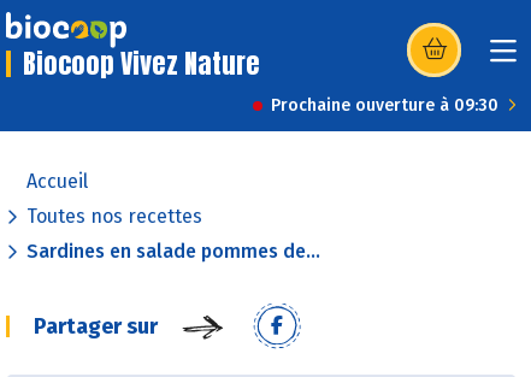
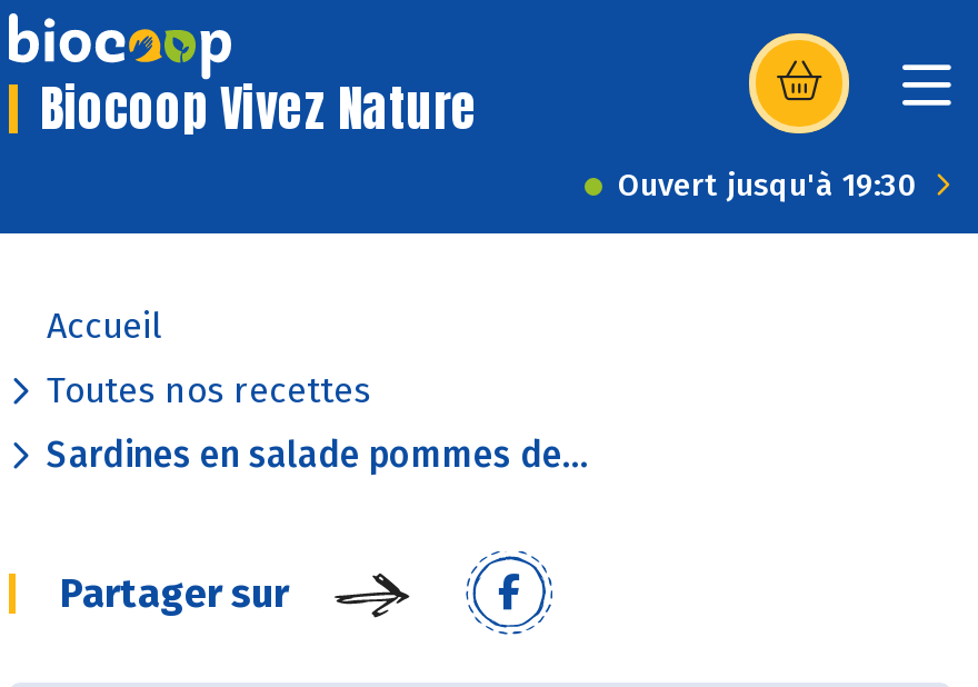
[271,95,498,116] Prochaine ouverture à 09:30 -> [618,167,918,205] Ouvert jusqu'à 19:30

